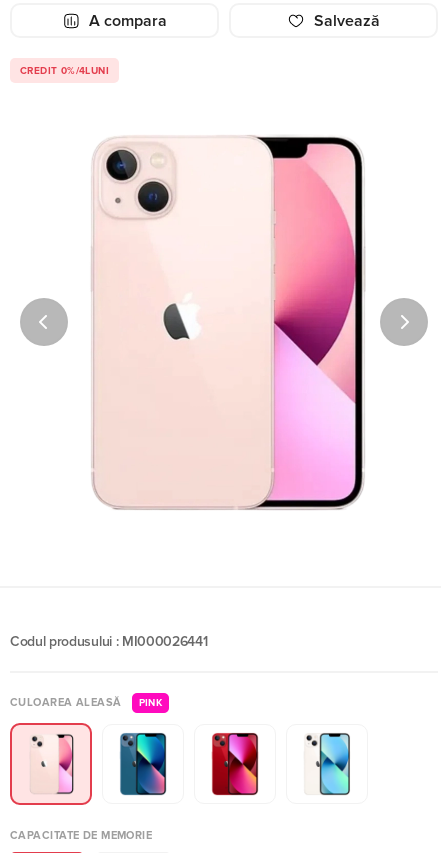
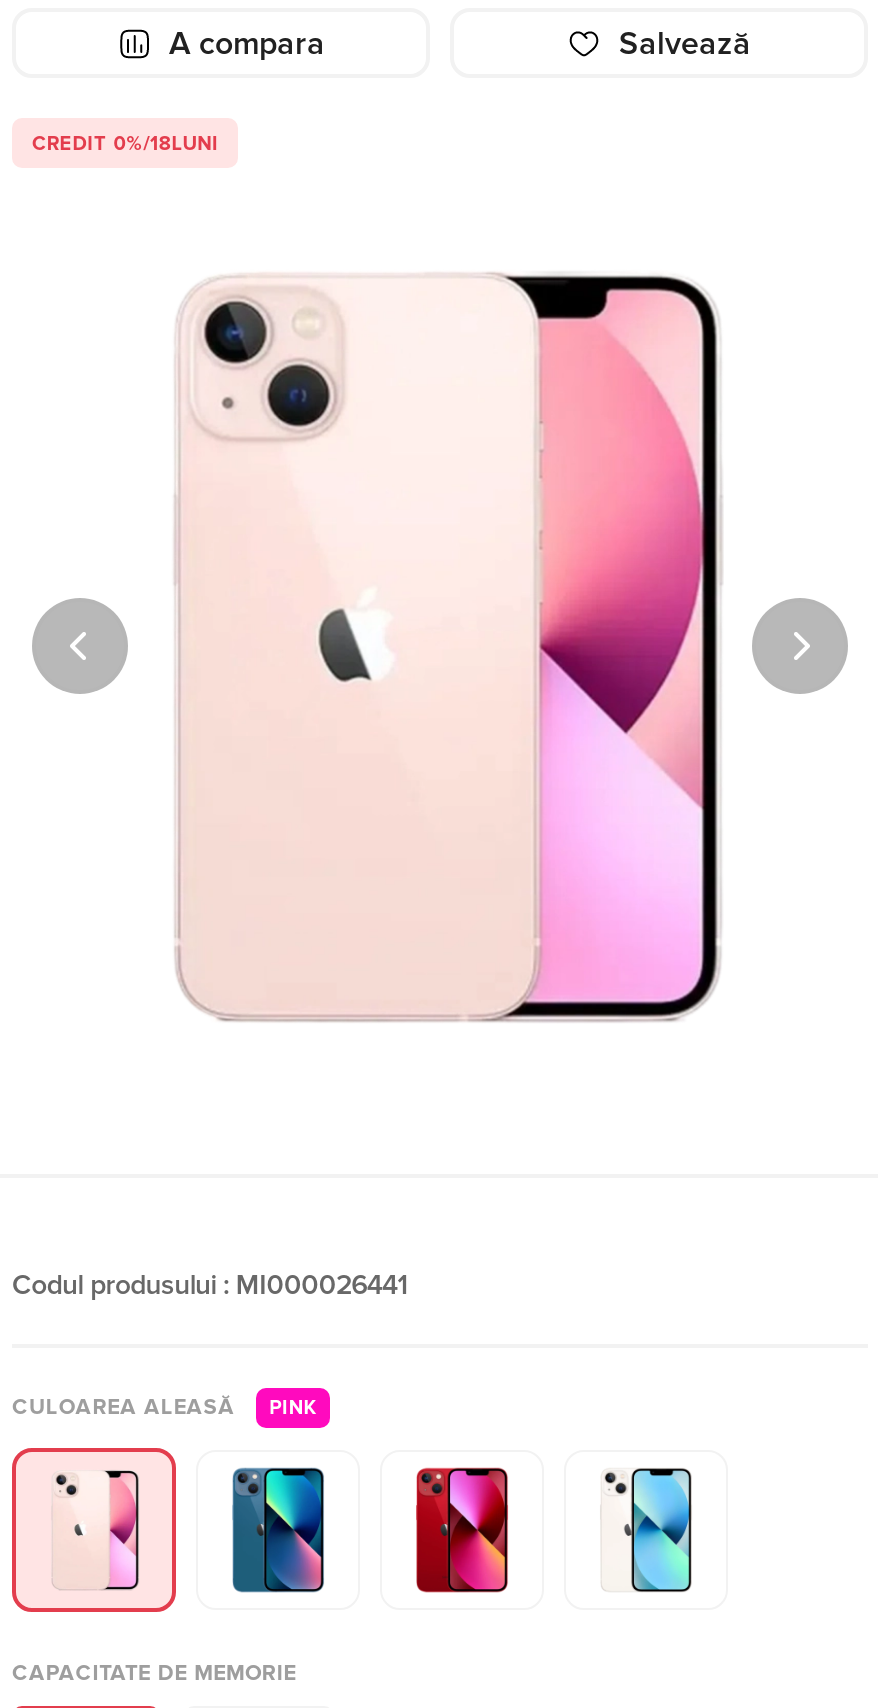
[20,64,109,76] CREDIT 0%/4LUNI -> [32,131,219,155] CREDIT 0%/18LUNI

